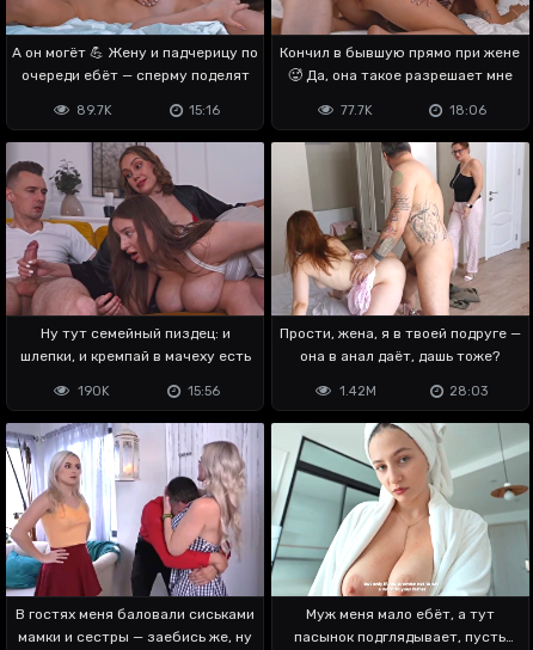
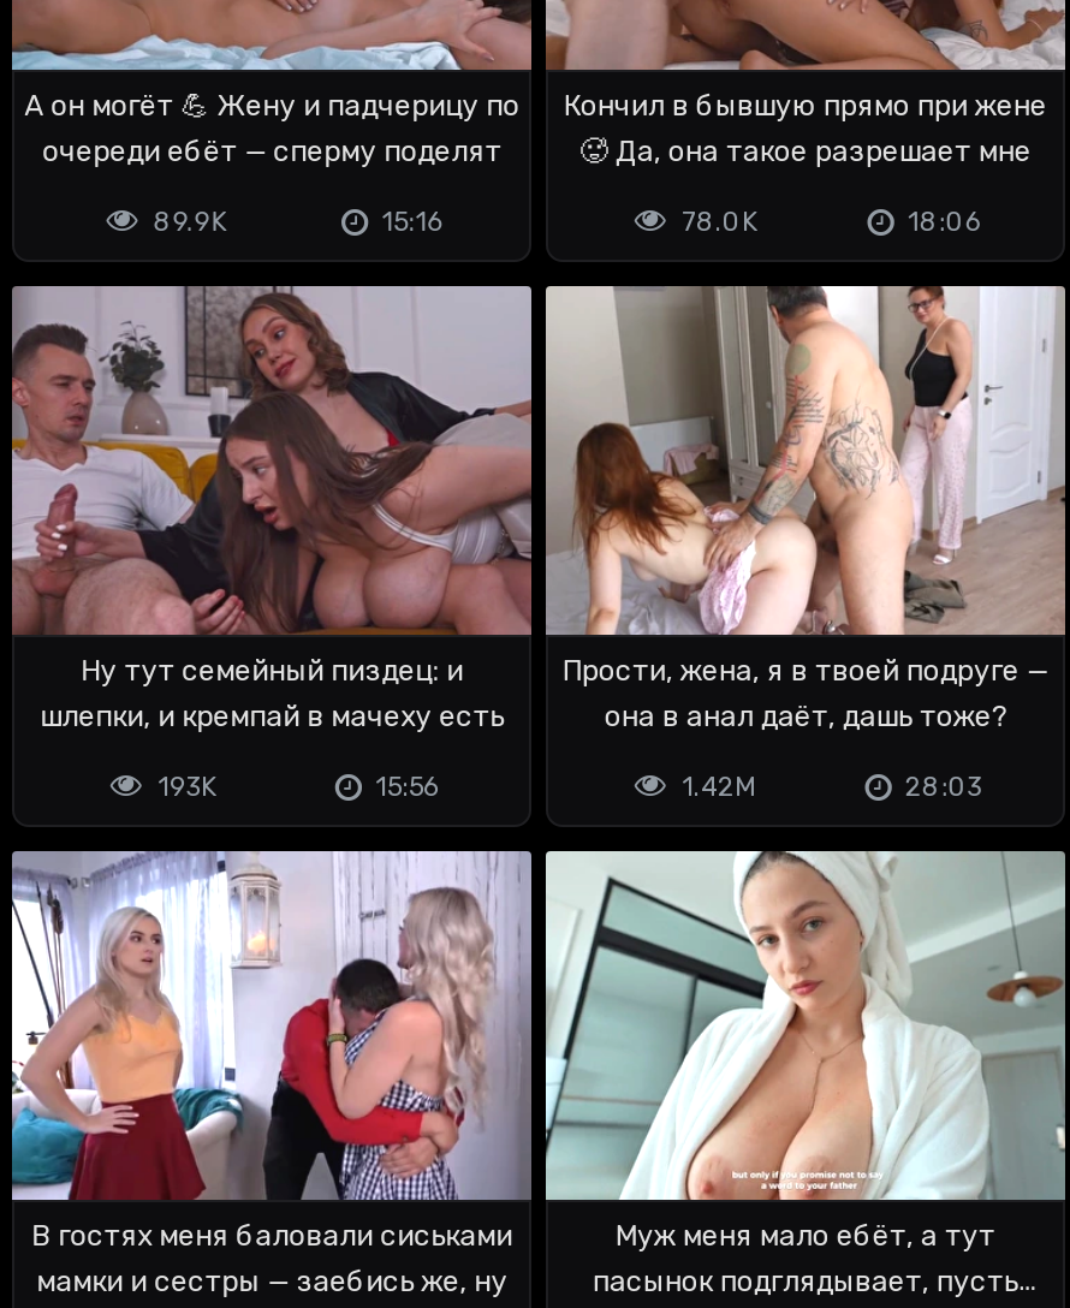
[77,102,112,118] 89.7K -> [153,206,228,237] 89.9K
[341,102,373,118] 77.7K -> [682,206,759,237] 78.0K
[77,383,110,399] 190K -> [157,771,217,802] 193K

